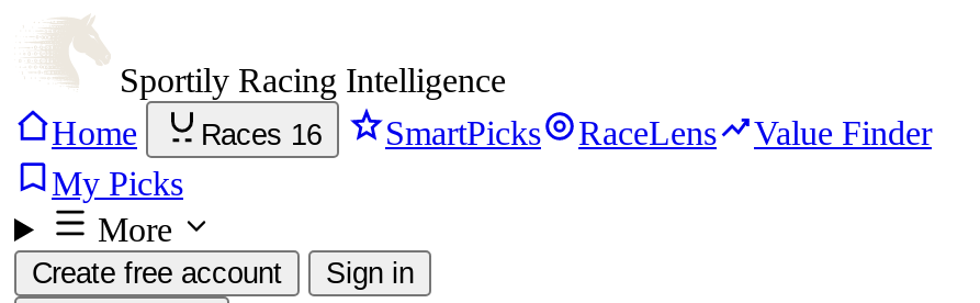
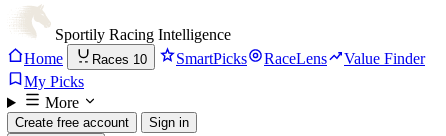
[52,114,932,151] Home Races 16 SmartPicks RaceLens Value Finder -> [24,50,425,67] Home Races 10 SmartPicks RaceLens Value Finder

